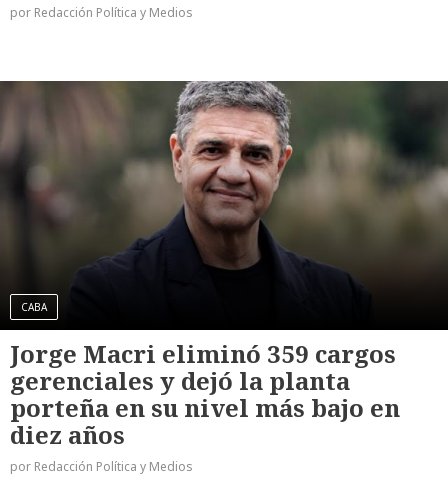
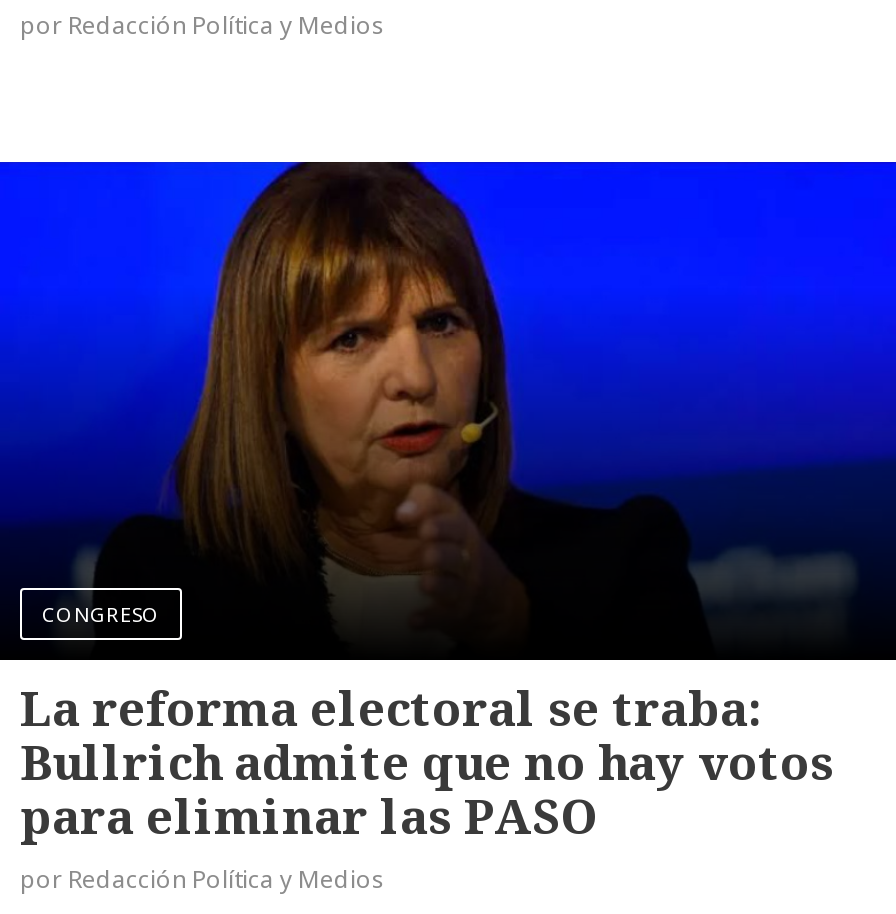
[3,80,445,314] [image] | CABA -> [6,160,890,628] [image] | CONGRESO
[10,337,400,451] Jorge Macri eliminó 359 cargos | gerenciales y dejó la planta | porteña en su nivel más bajo en | diez años -> [20,674,834,848] La reforma electoral se traba: | Bullrich admite que no hay votos | para eliminar las PASO

